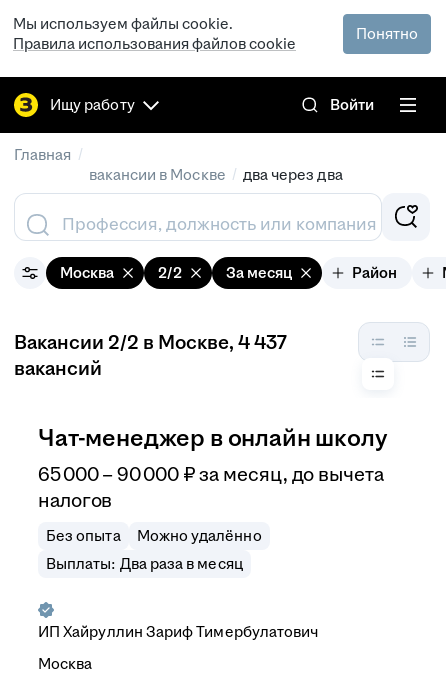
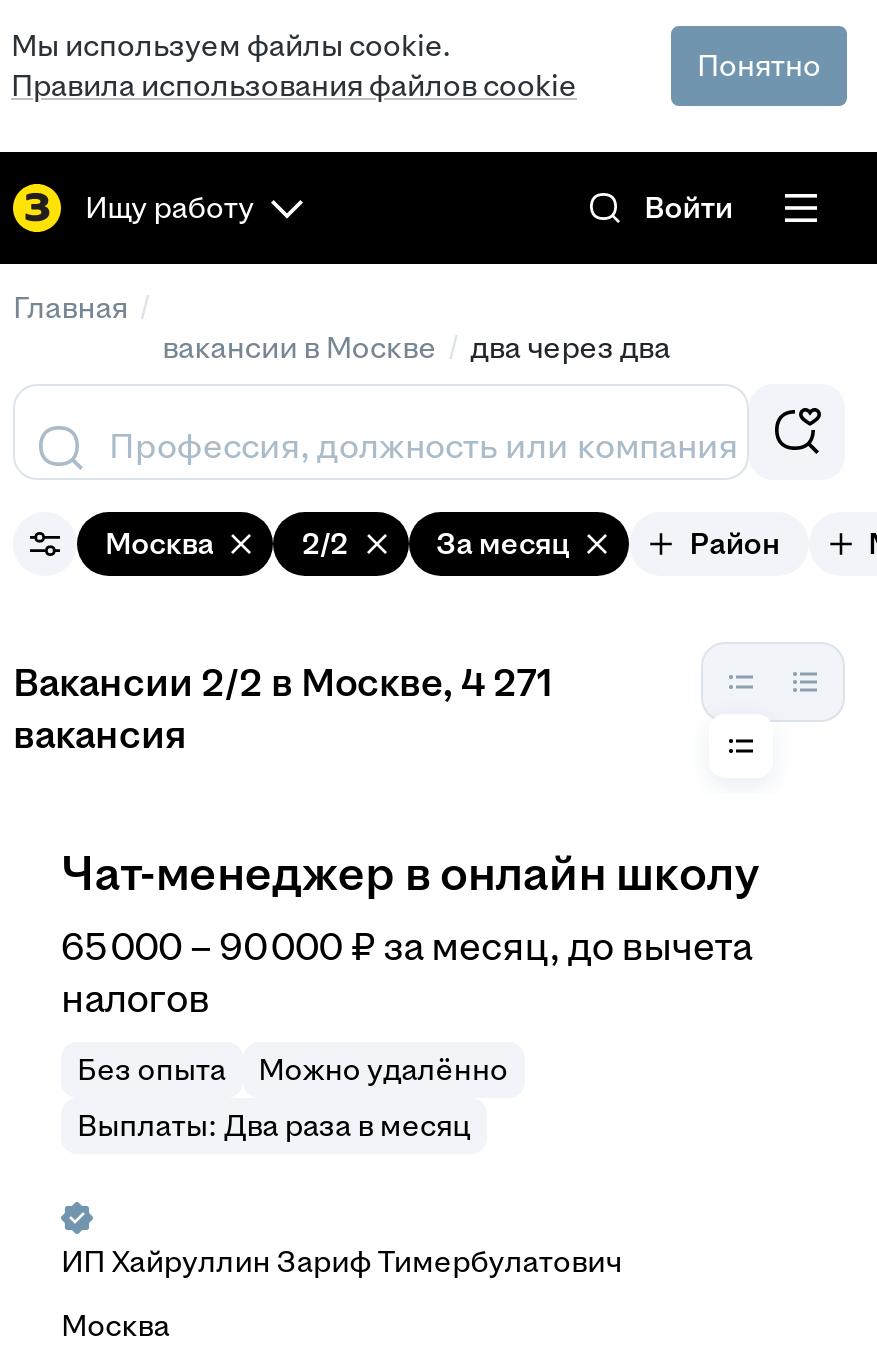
[14,332,287,379] Вакансии 2/2 в Москве, 4 437 | вакансий -> [13,662,553,756] Вакансии 2/2 в Москве, 4 271 | вакансия

